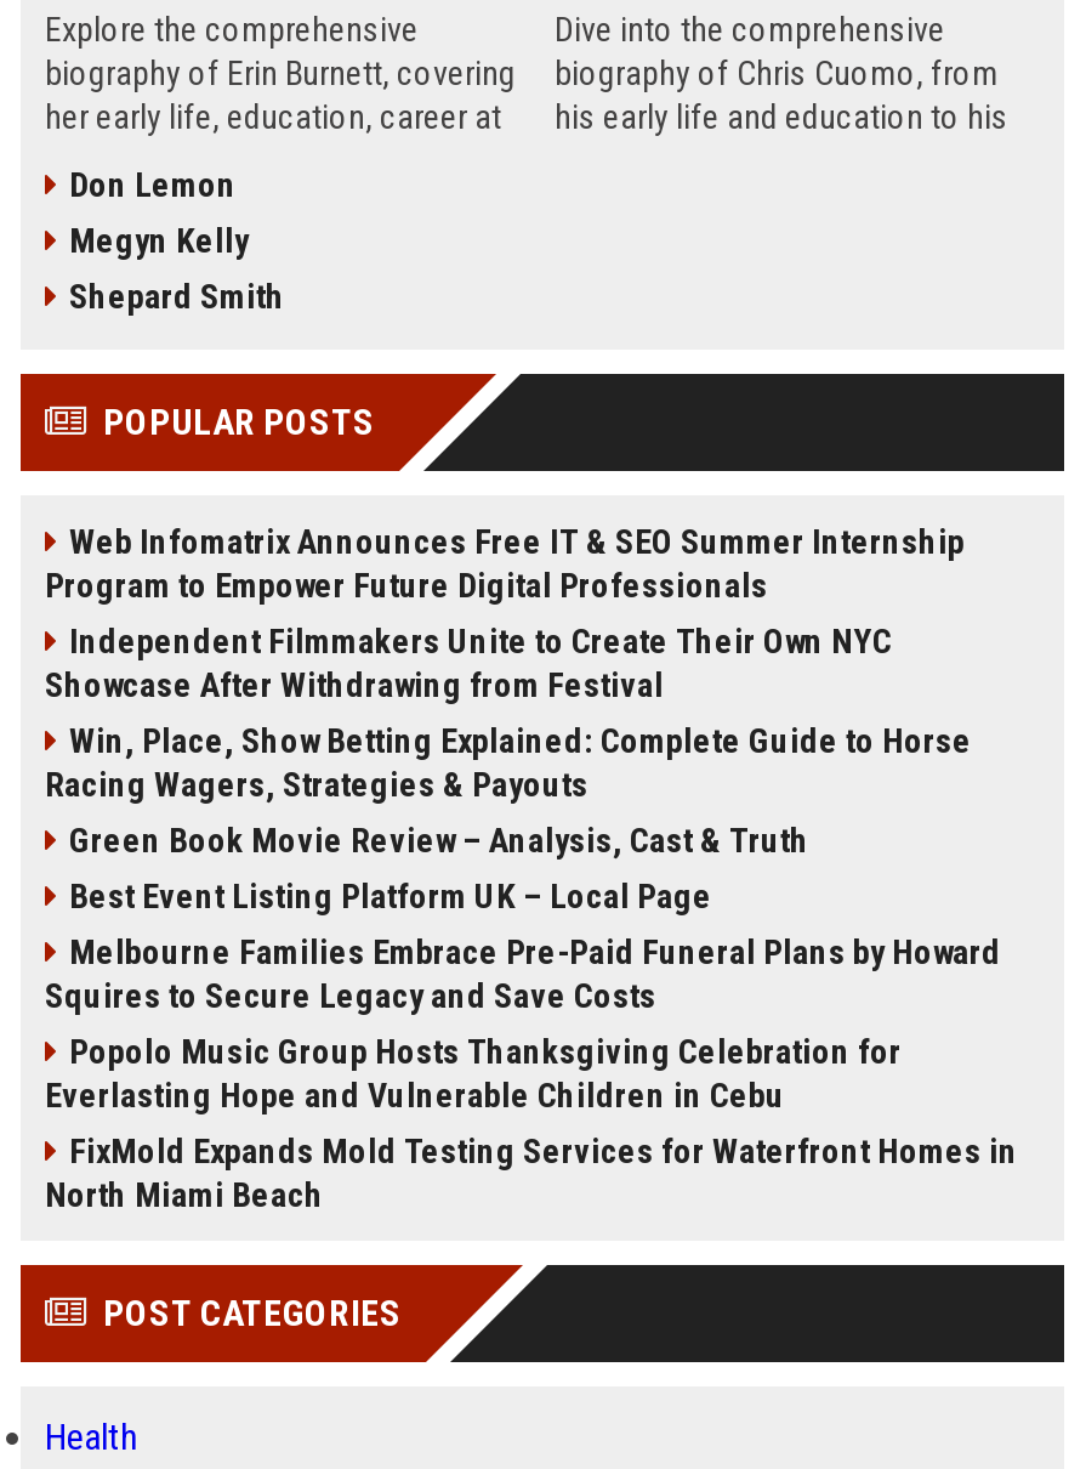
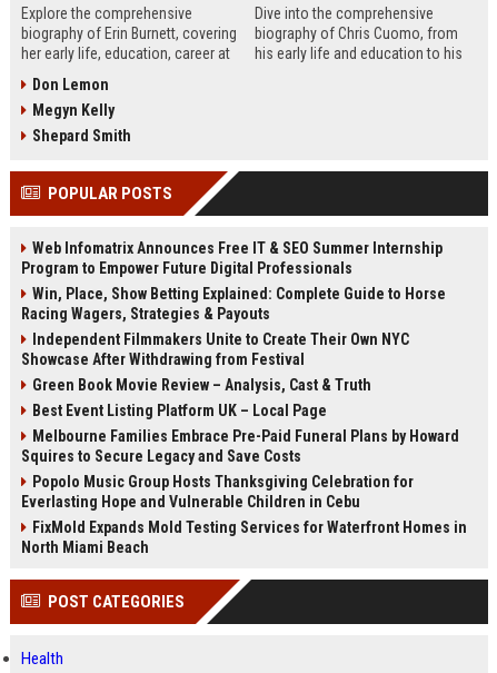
moved [45,622,892,704] -> [21,330,409,368]: Independent Filmmakers Unite to Create Their Own NYC | Showcase After Withdrawing from Festival
moved [45,721,972,804] -> [21,285,446,323]: Win, Place, Show Betting Explained: Complete Guide to Horse | Racing Wagers, Strategies & Payouts

